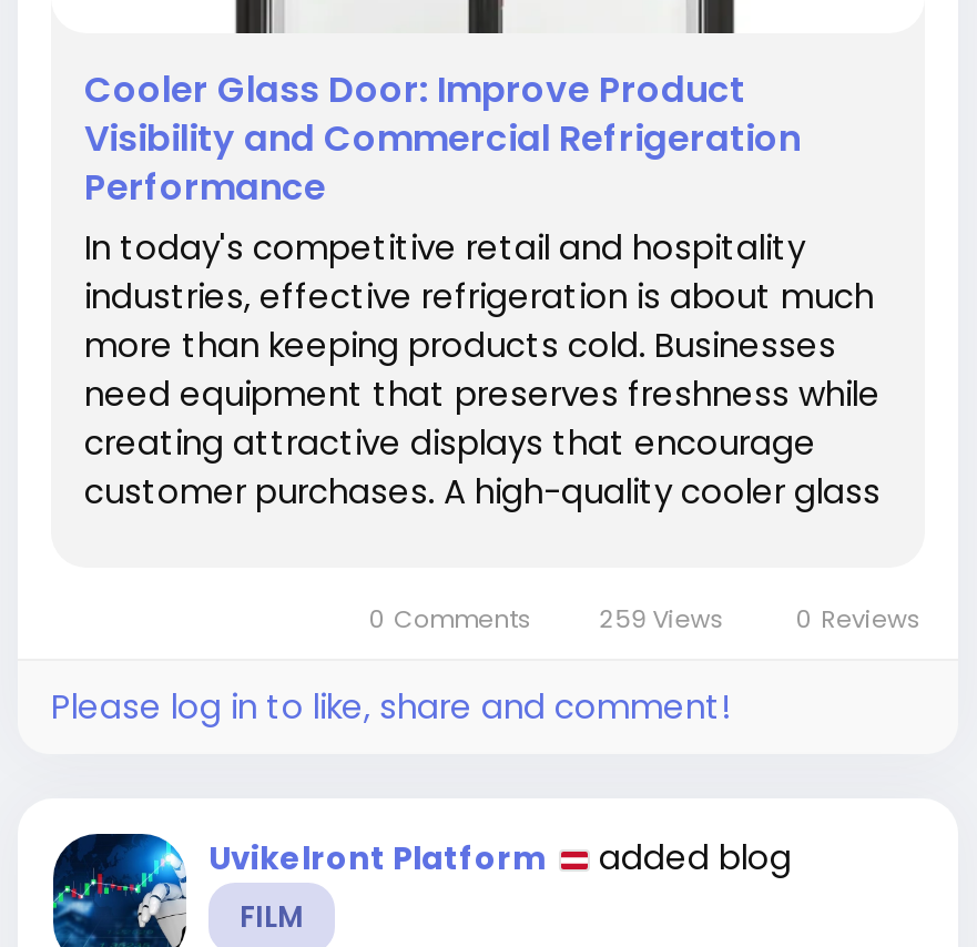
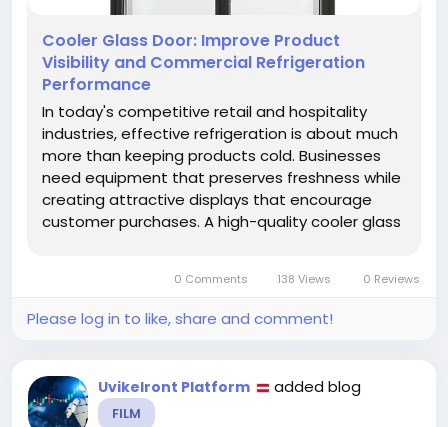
[593,601,732,636] 259 Views -> [274,271,334,287] 138 Views

